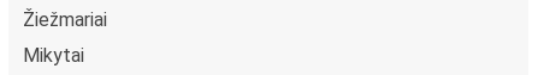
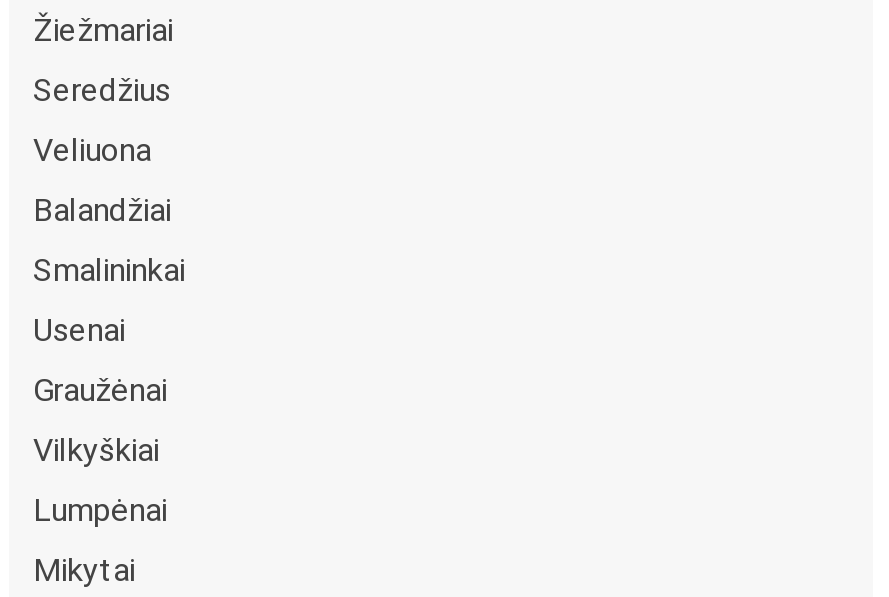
none -> [33,70,185,528] Seredžius | Veliuona | Balandžiai | Smalininkai | Usenai | Graužėnai | Vilkyškiai | Lumpėnai

